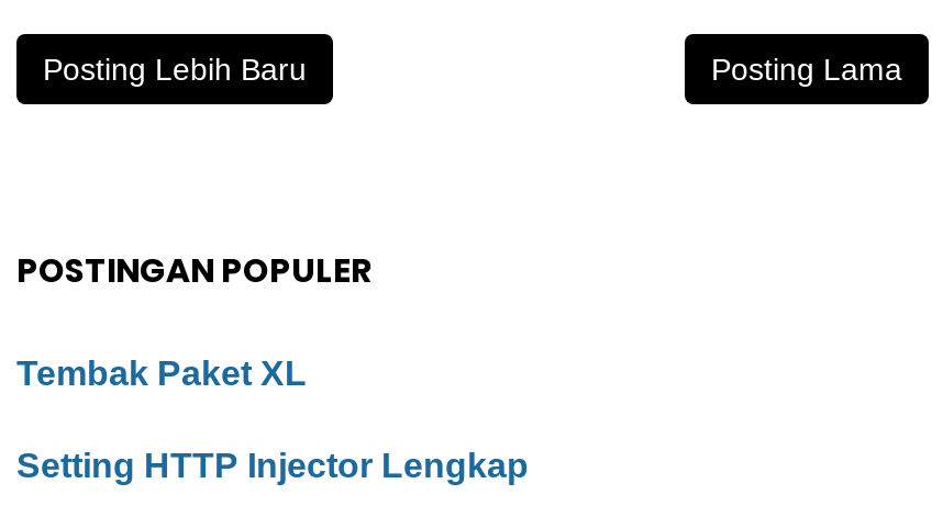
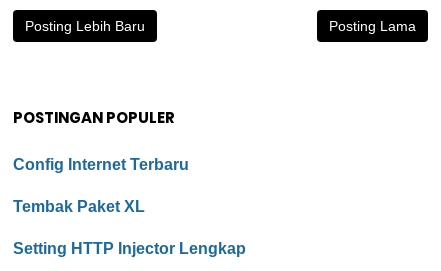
none -> [13,156,189,173] Config Internet Terbaru

